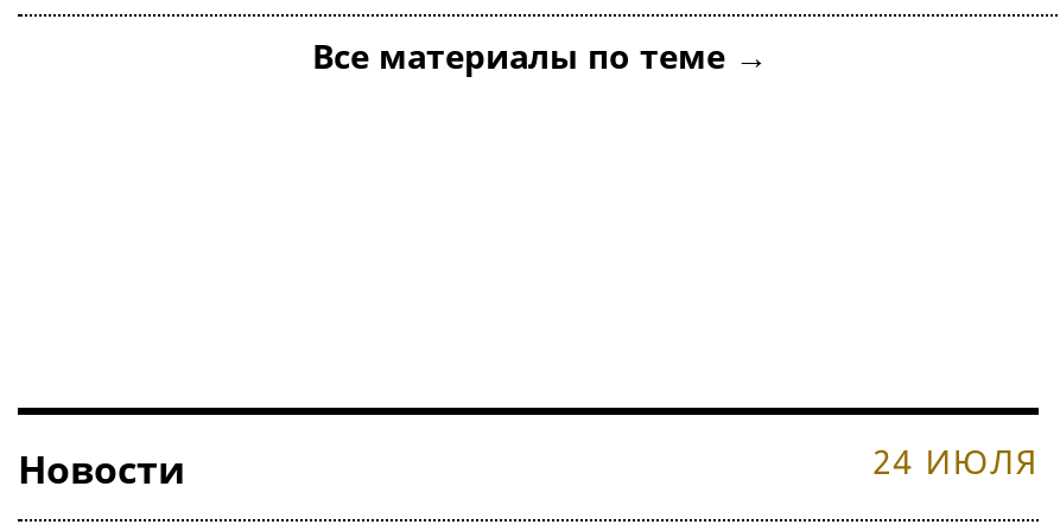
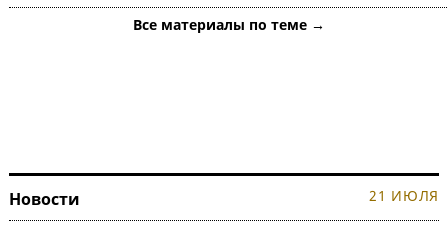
[873,438,1039,483] 24 ИЮЛЯ -> [369,186,439,205] 21 ИЮЛЯ

